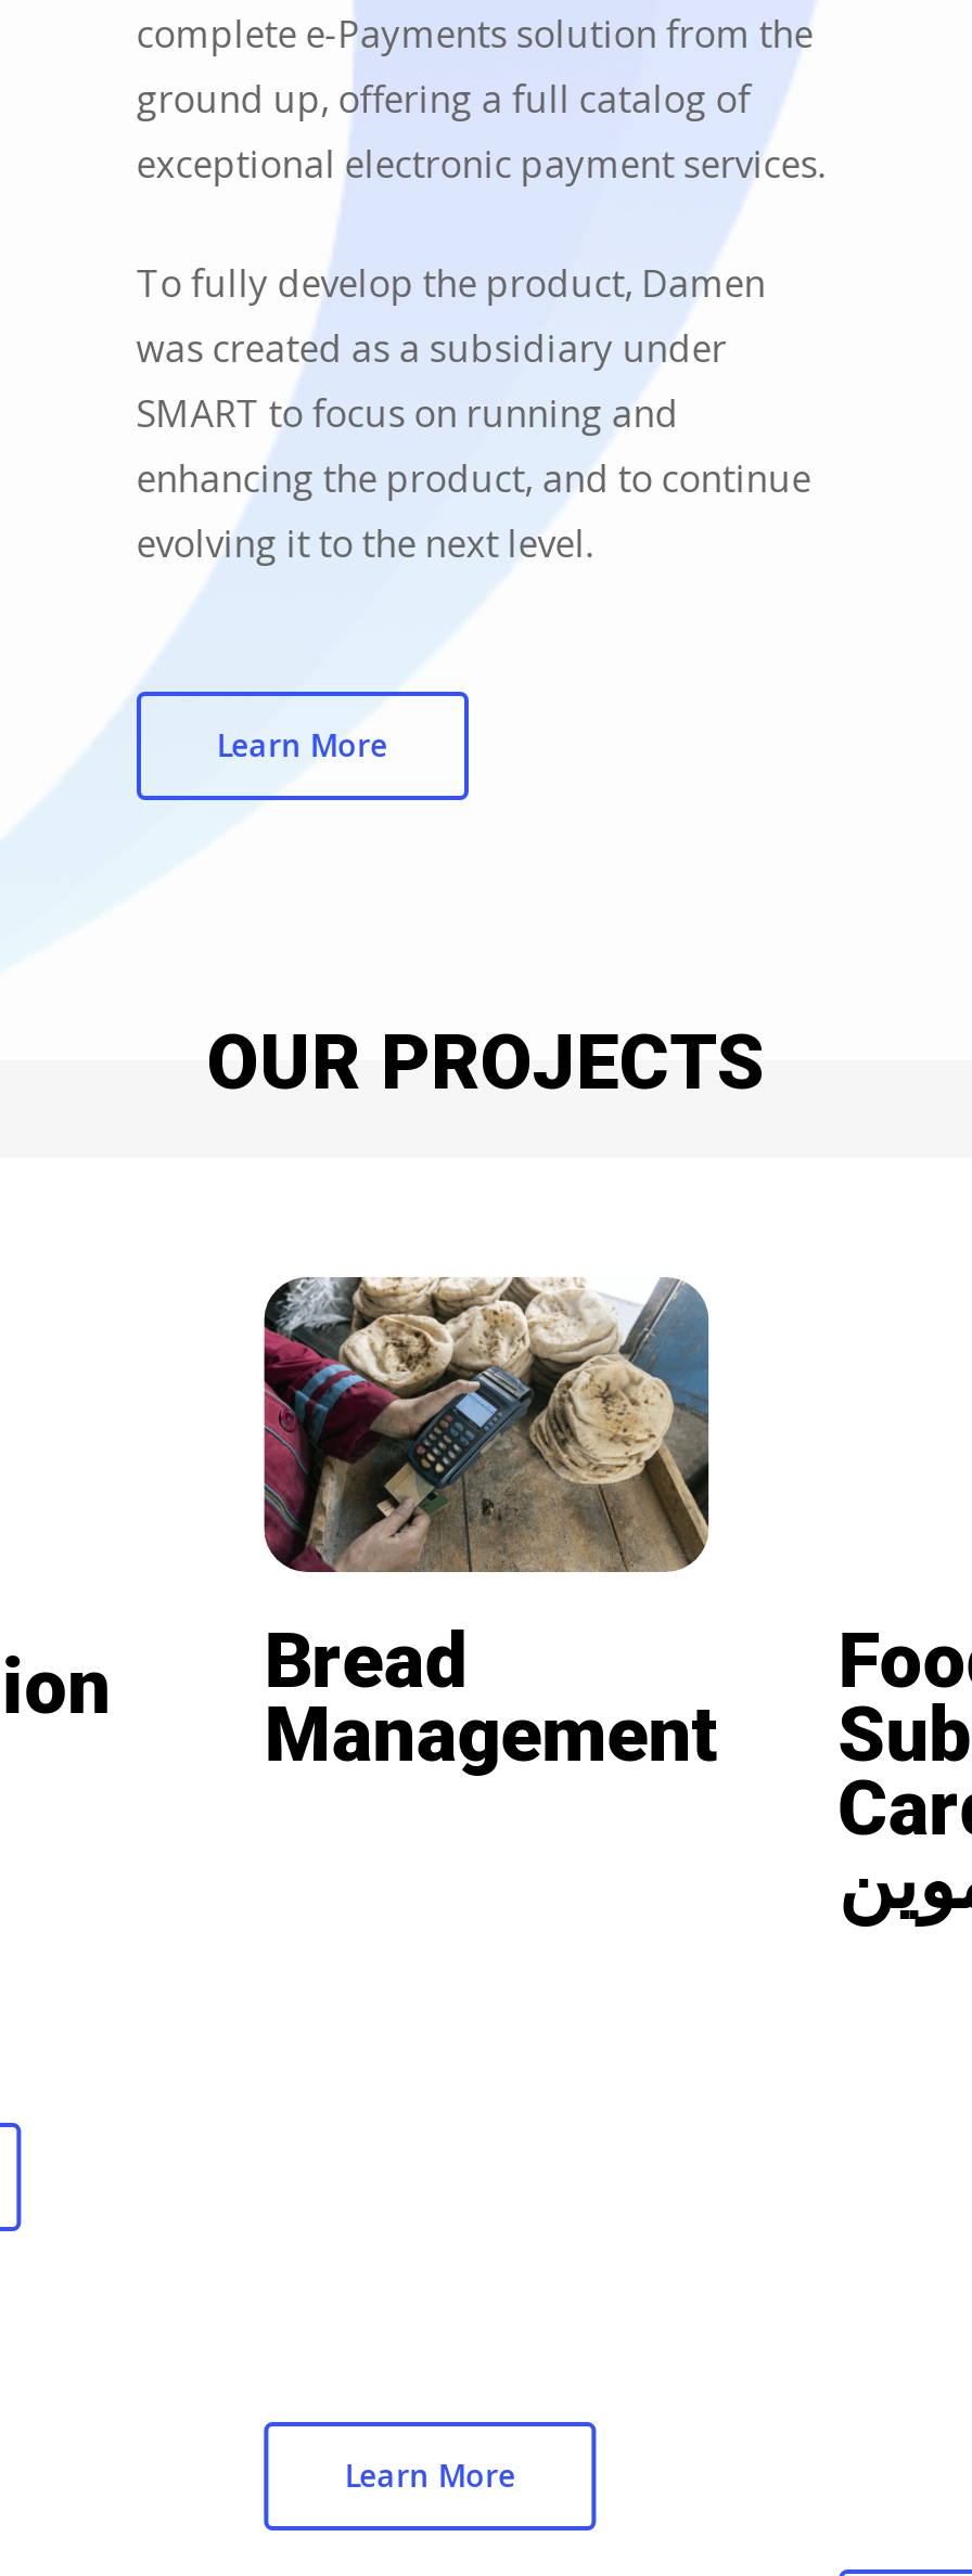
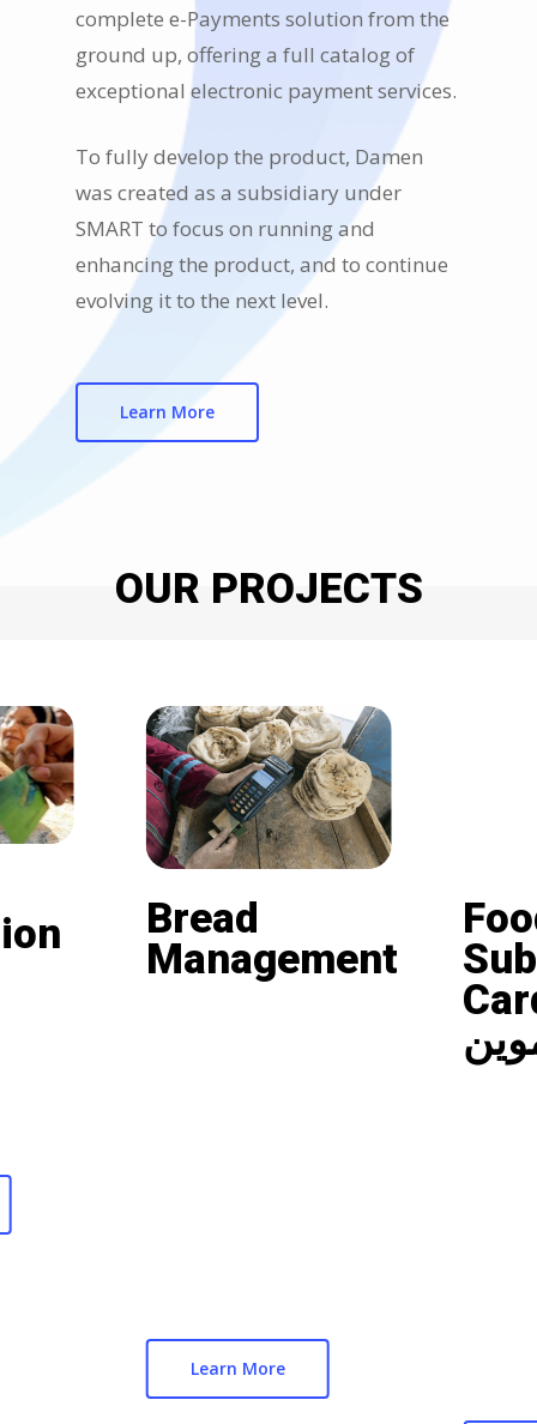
none -> [4,705,76,845] [image]

